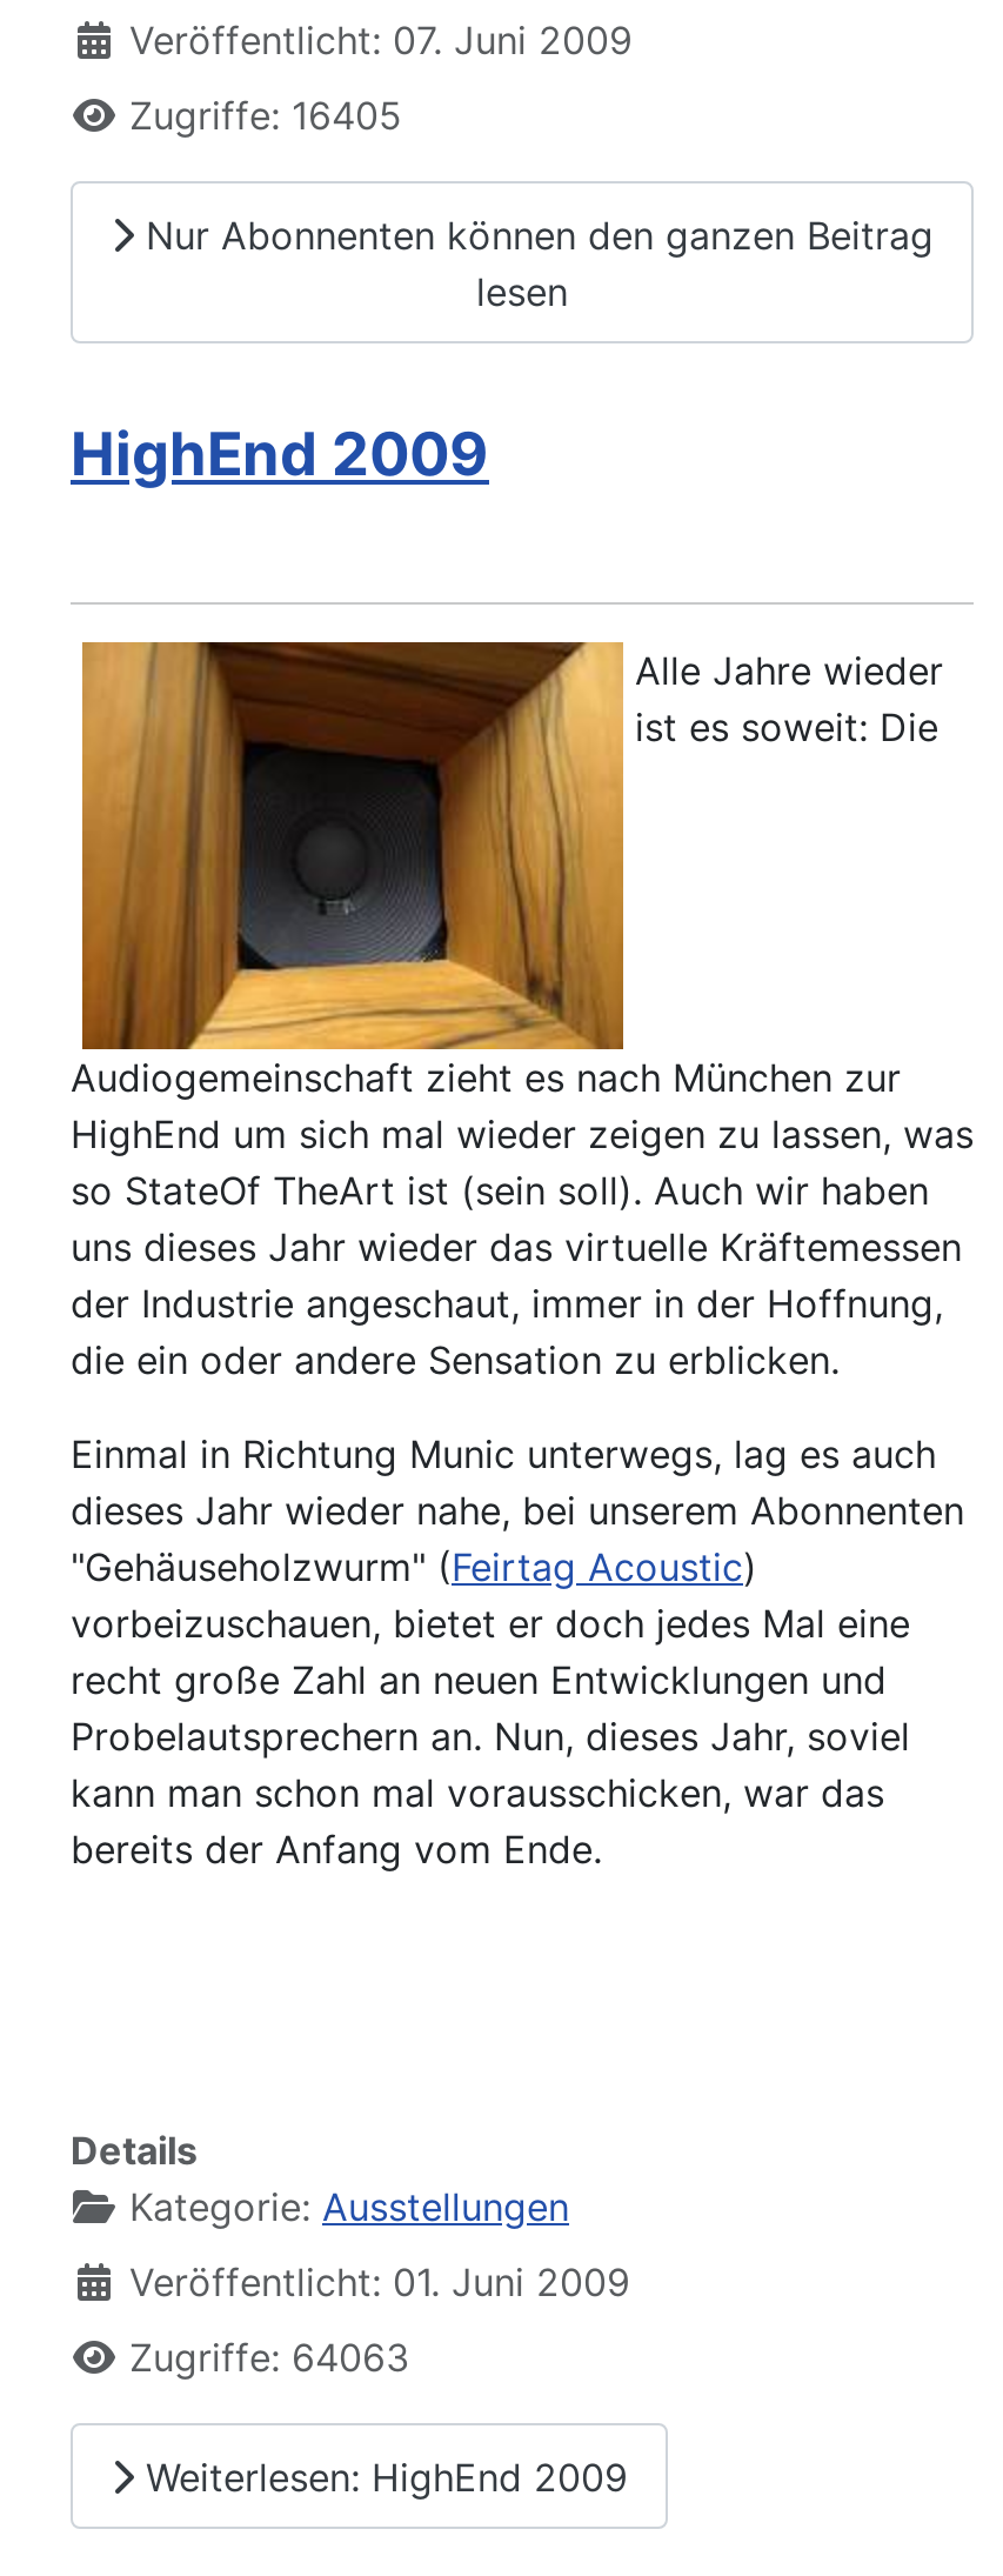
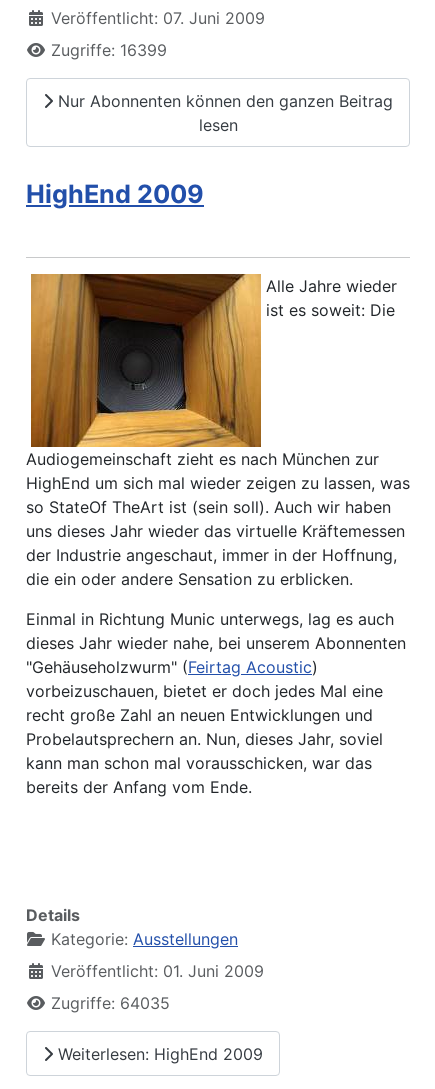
[129,92,402,139] Zugriffe: 16405 -> [51,40,167,60] Zugriffe: 16399
[129,2334,409,2381] Zugriffe: 64063 -> [51,993,170,1013] Zugriffe: 64035

